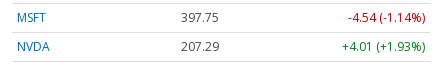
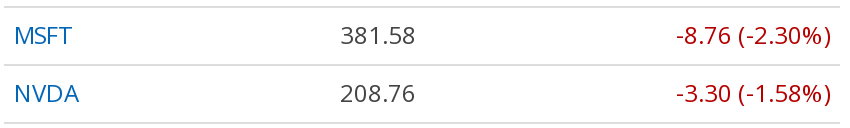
[181,8,219,25] 397.75 -> [340,17,416,51] 381.58
[348,8,425,25] -4.54 (-1.14%) -> [676,17,830,51] -8.76 (-2.30%)
[181,37,219,54] 207.29 -> [340,75,416,109] 208.76
[342,37,425,54] +4.01 (+1.93%) -> [676,75,830,109] -3.30 (-1.58%)

